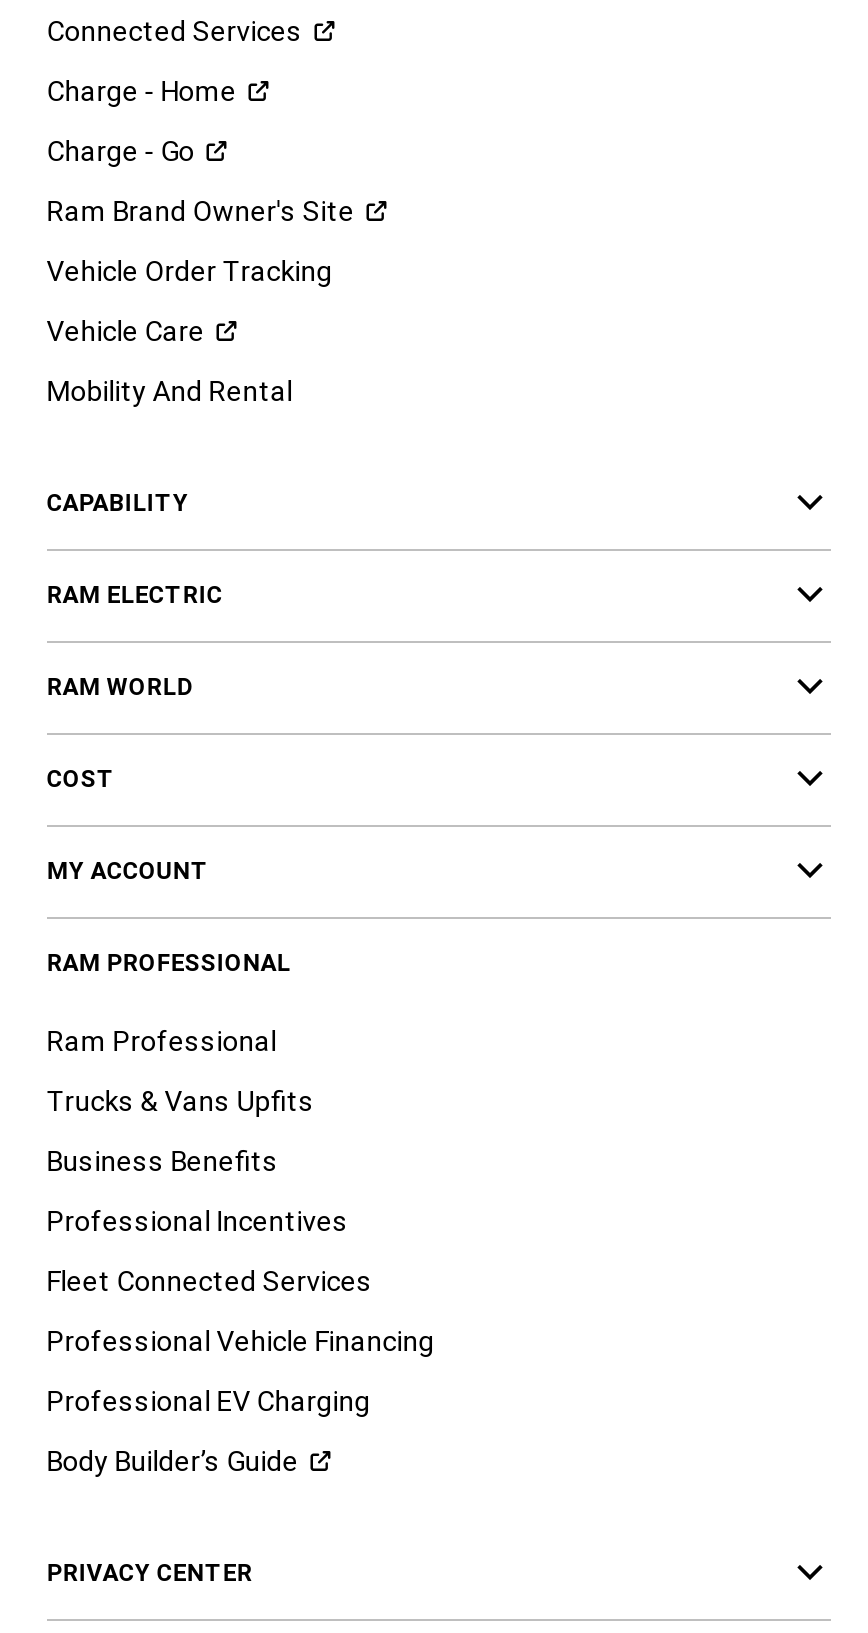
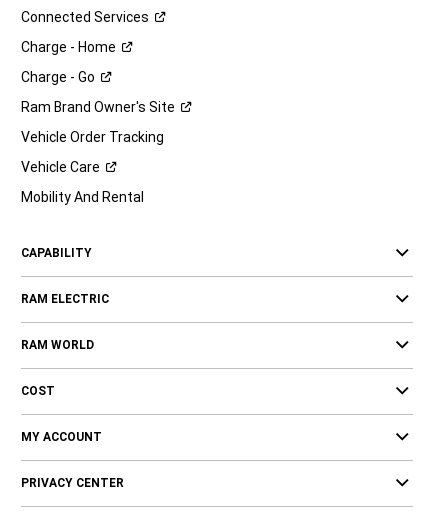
[46,949,434,1477] RAM PROFESSIONAL | Ram Professional | Trucks & Vans Upfits | Business Benefits | Professional Incentives | Fleet Connected Services | Professional Vehicle Financing | Professional EV Charging | Body Builder’s Guide -> none

